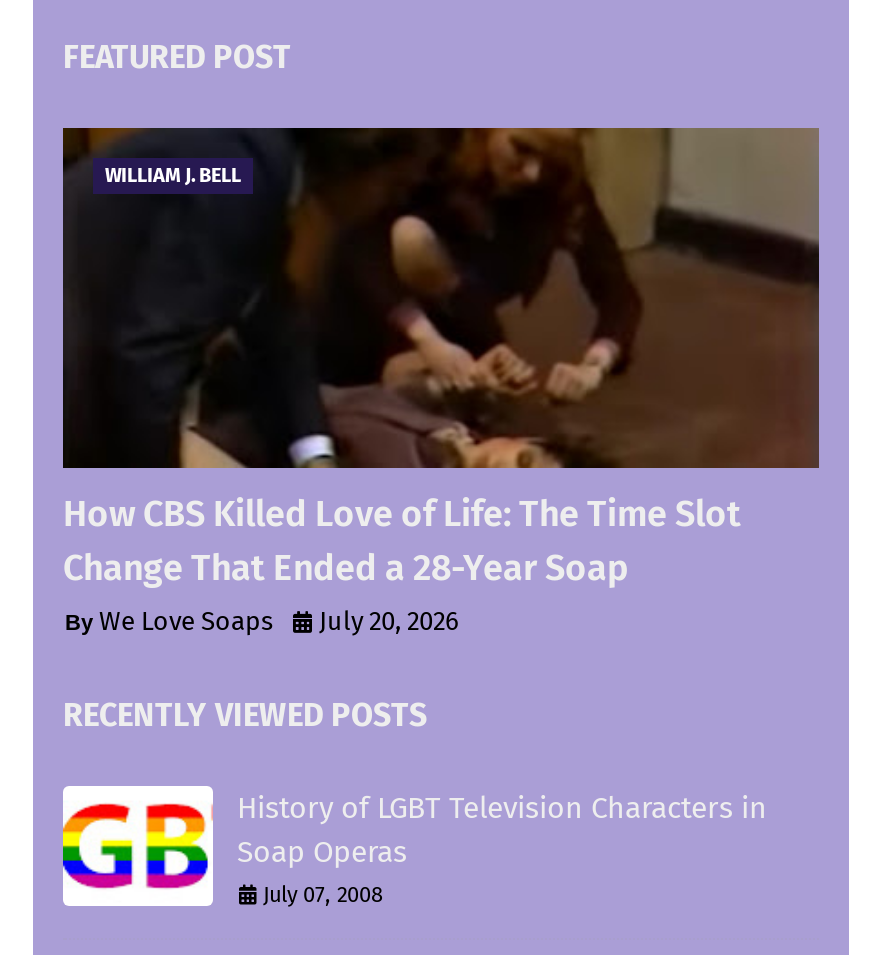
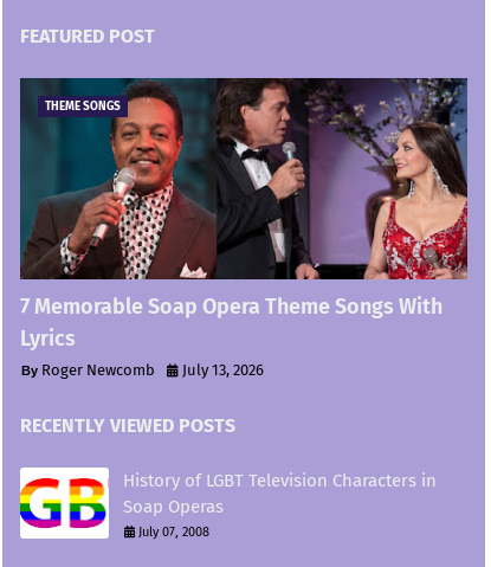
[63,126,819,470] [image] | WILLIAM J. BELL -> [20,77,469,281] [image] | THEME SONGS
[63,491,741,635] How CBS Killed Love of Life: The Time Slot | Change That Ended a 28-Year Soap | We Love Soaps | July 20, 2026 -> [20,293,442,378] 7 Memorable Soap Opera Theme Songs With | Lyrics | Roger Newcomb | July 13, 2026

